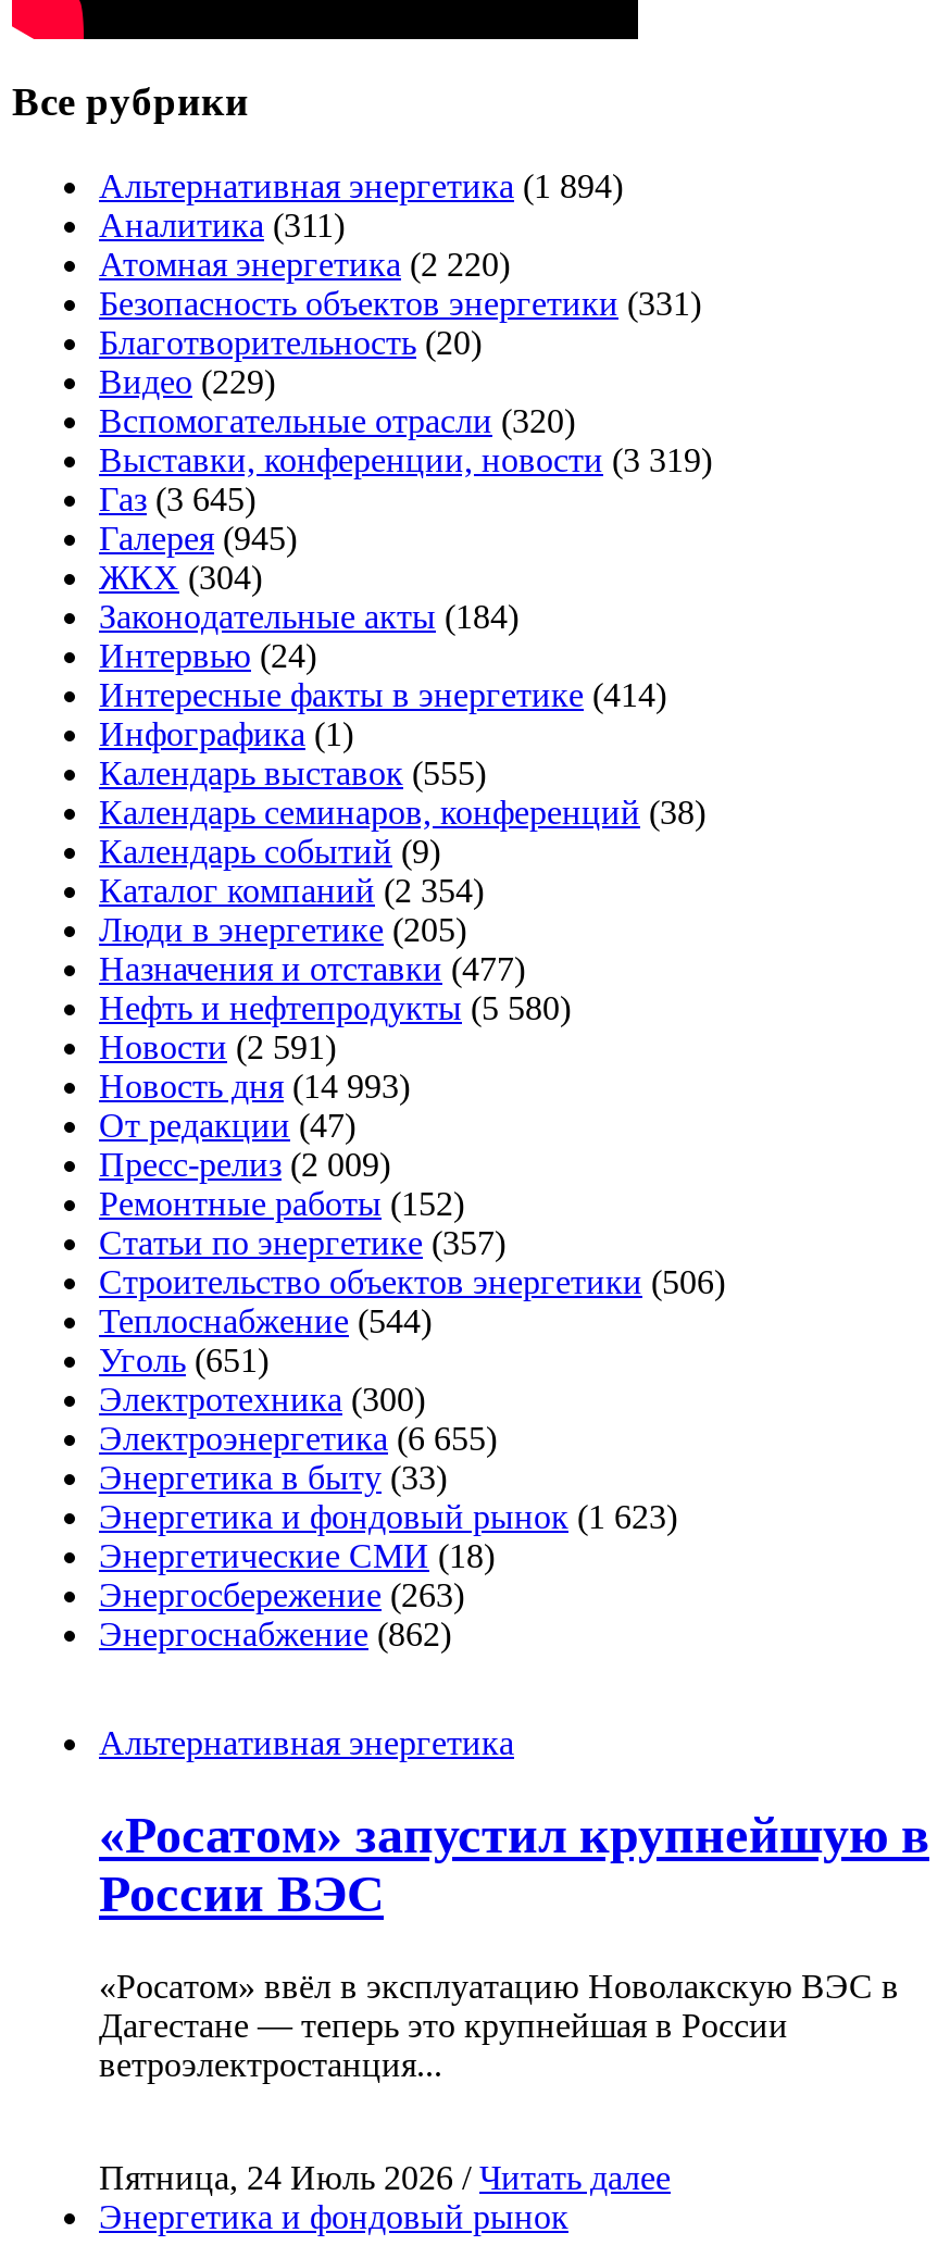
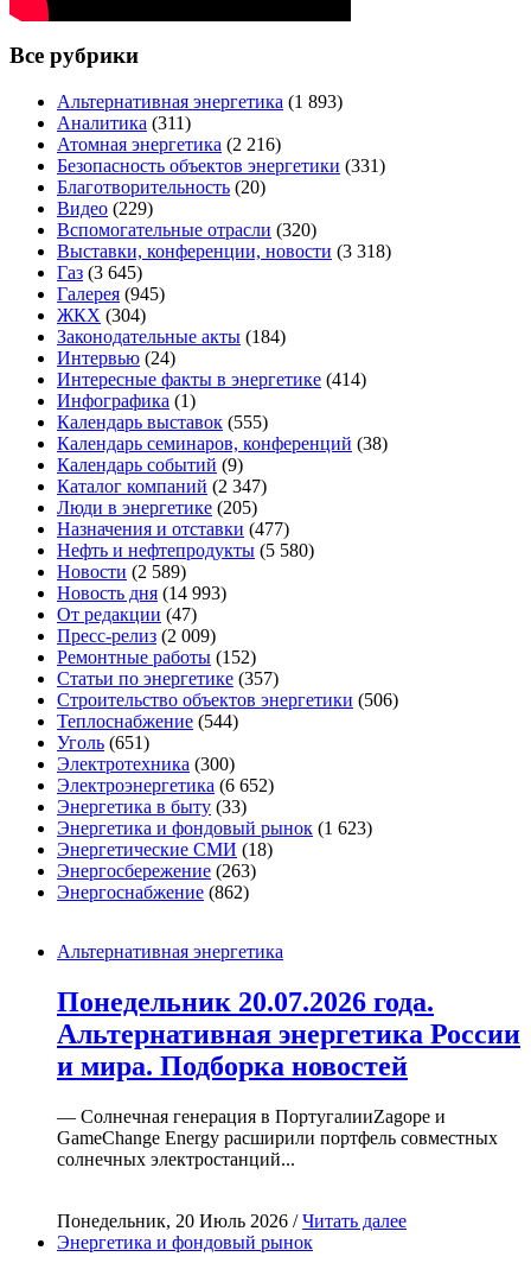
[99,168,623,205] Альтернативная энергетика (1 894) -> [57,92,343,112] Альтернативная энергетика (1 893)
[99,246,510,283] Атомная энергетика (2 220) -> [57,134,281,155] Атомная энергетика (2 216)
[99,442,712,479] Выставки, конференции, новости (3 319) -> [57,241,391,261] Выставки, конференции, новости (3 318)
[99,872,484,909] Каталог компаний (2 354) -> [57,476,267,496] Каталог компаний (2 347)
[99,1029,336,1066] Новости (2 591) -> [57,562,186,582] Новости (2 589)
[99,1420,497,1457] Электроэнергетика (6 655) -> [57,775,274,796] Электроэнергетика (6 652)
[99,1807,929,1922] «Росатом» запустил крупнейшую в | России ВЭС -> [57,987,520,1082] Понедельник 20.07.2026 года. | Альтернативная энергетика России | и мира. Подборка новостей
[99,1968,899,2083] «Росатом» ввёл в эксплуатацию Новолакскую ВЭС в | Дагестане — теперь это крупнейшая в России | ветроэлектростанция... -> [57,1106,498,1169] — Солнечная генерация в ПортугалииZagope и | GameChange Energy расширили портфель совместных | солнечных электростанций...
[99,2159,671,2196] Пятница, 24 Июль 2026 / Читать далее -> [57,1211,407,1231] Понедельник, 20 Июль 2026 / Читать далее

